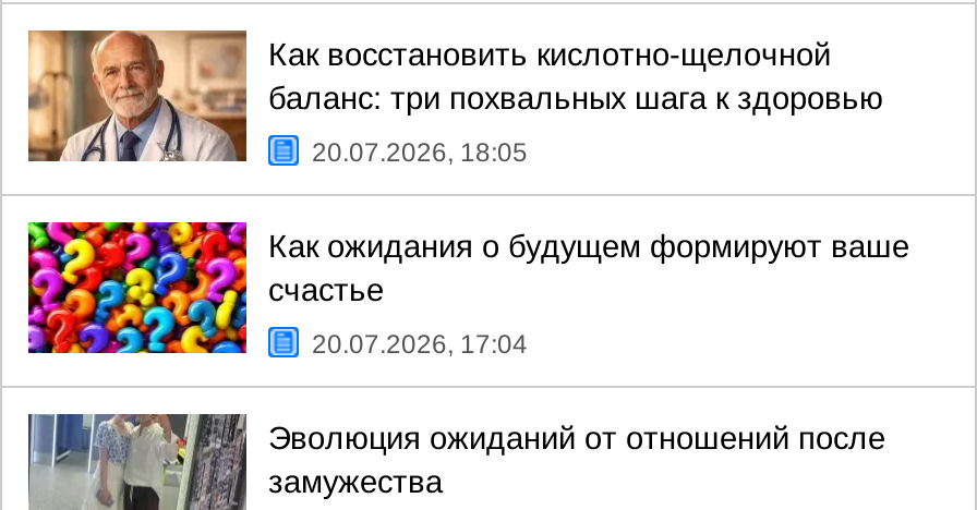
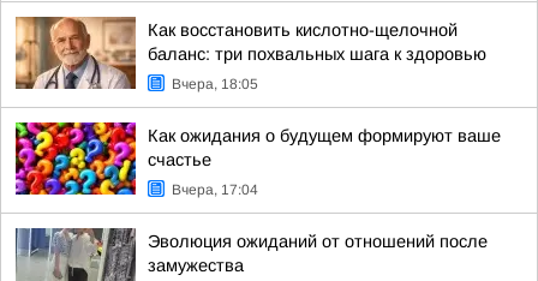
[312,137,528,168] 20.07.2026, 18:05 -> [172,76,258,92] Вчера, 18:05
[312,329,528,360] 20.07.2026, 17:04 -> [172,181,258,198] Вчера, 17:04

